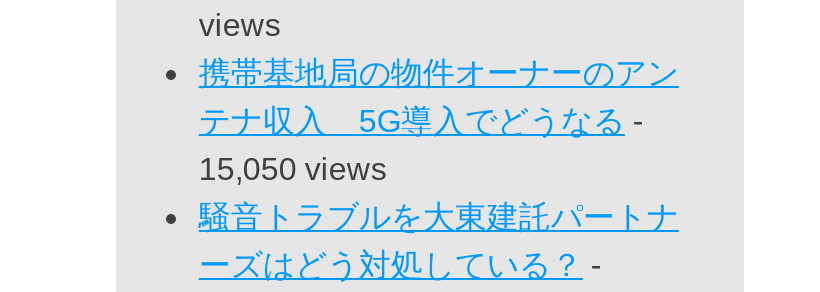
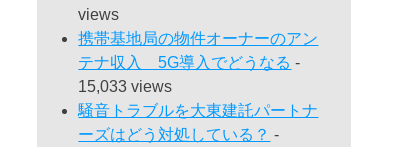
[199,153,387,187] 15,050 views -> [78,78,172,95] 15,033 views

